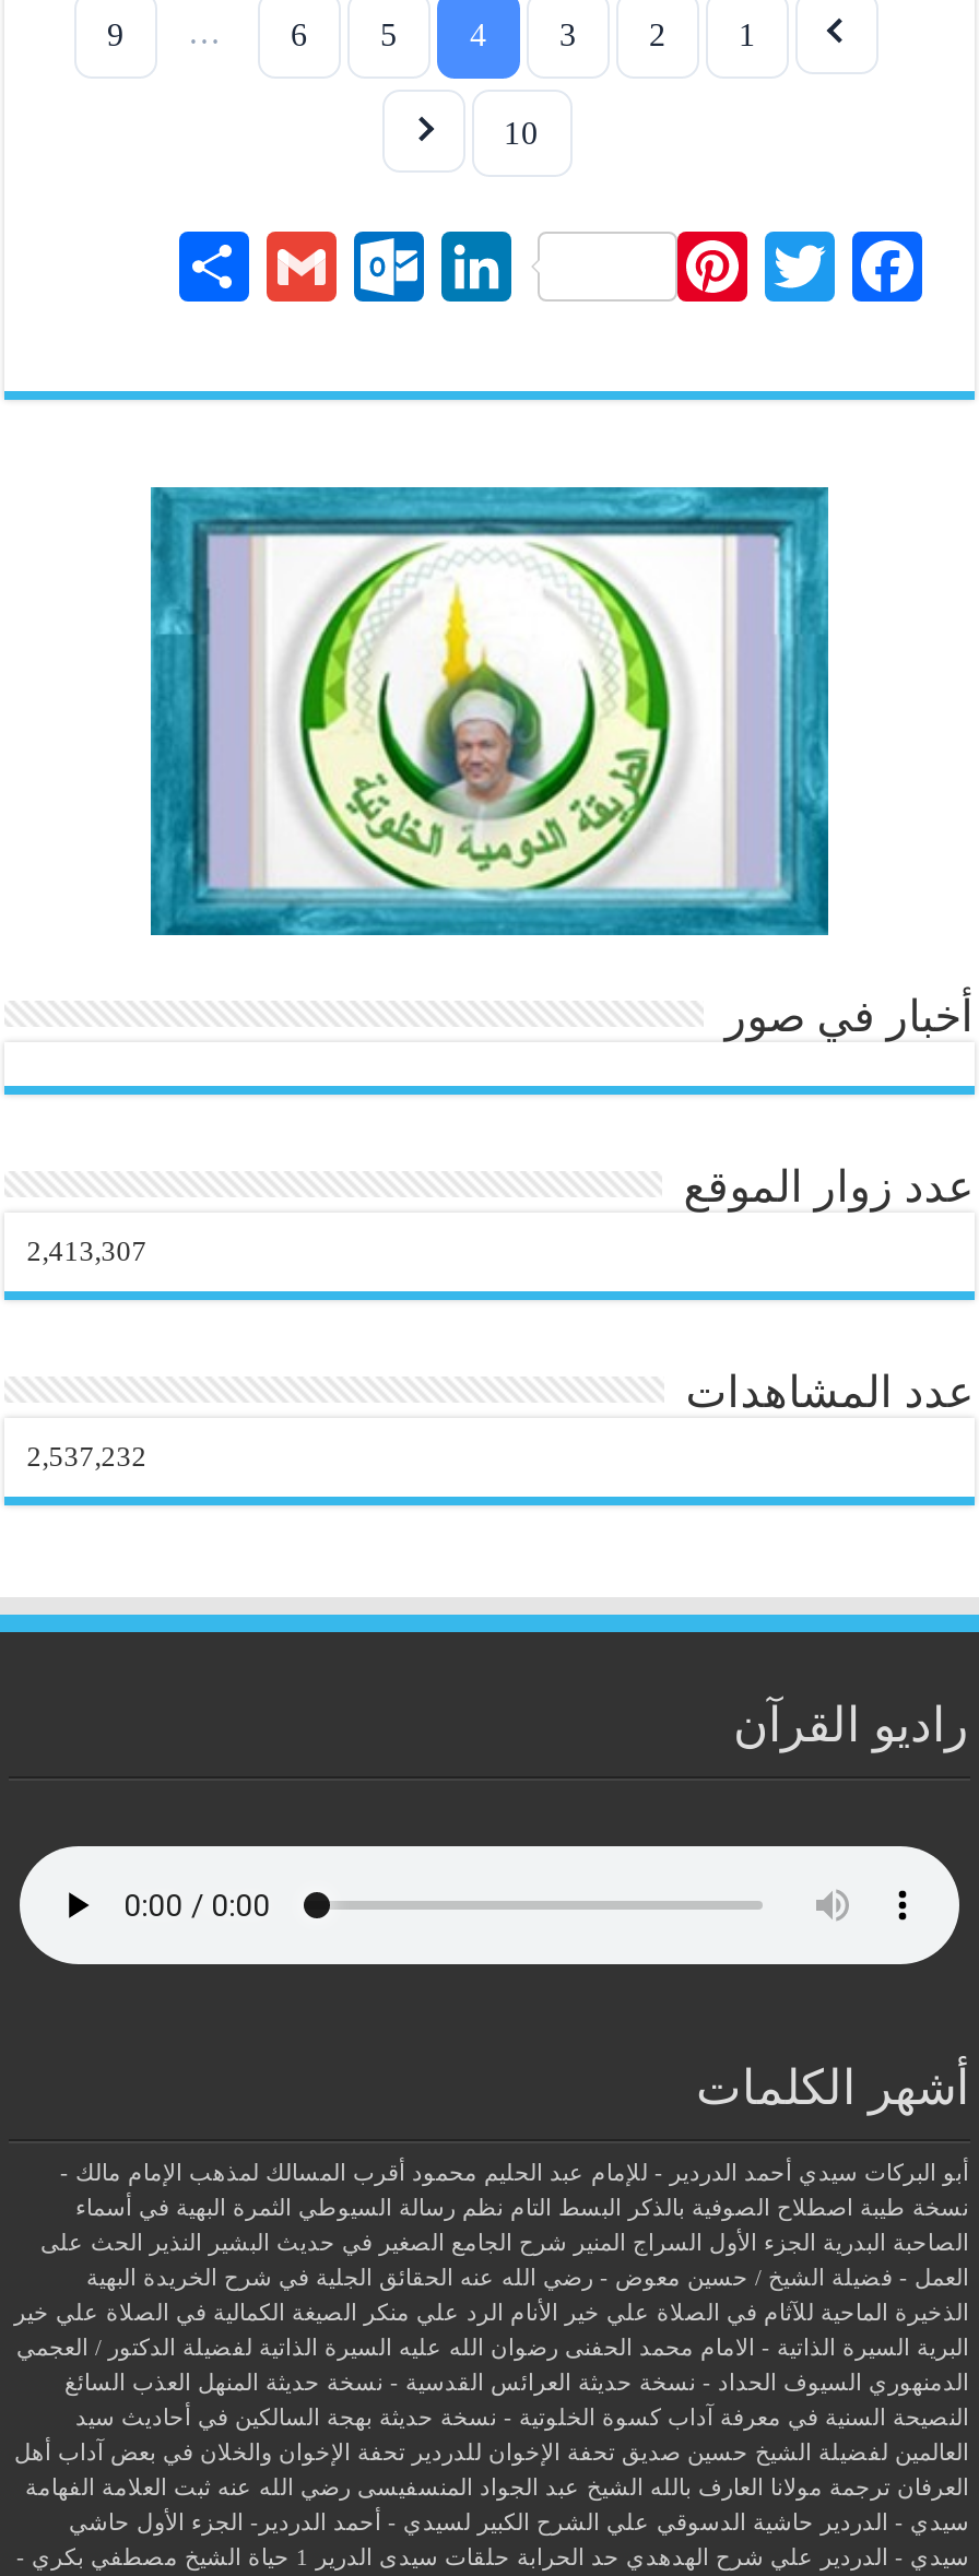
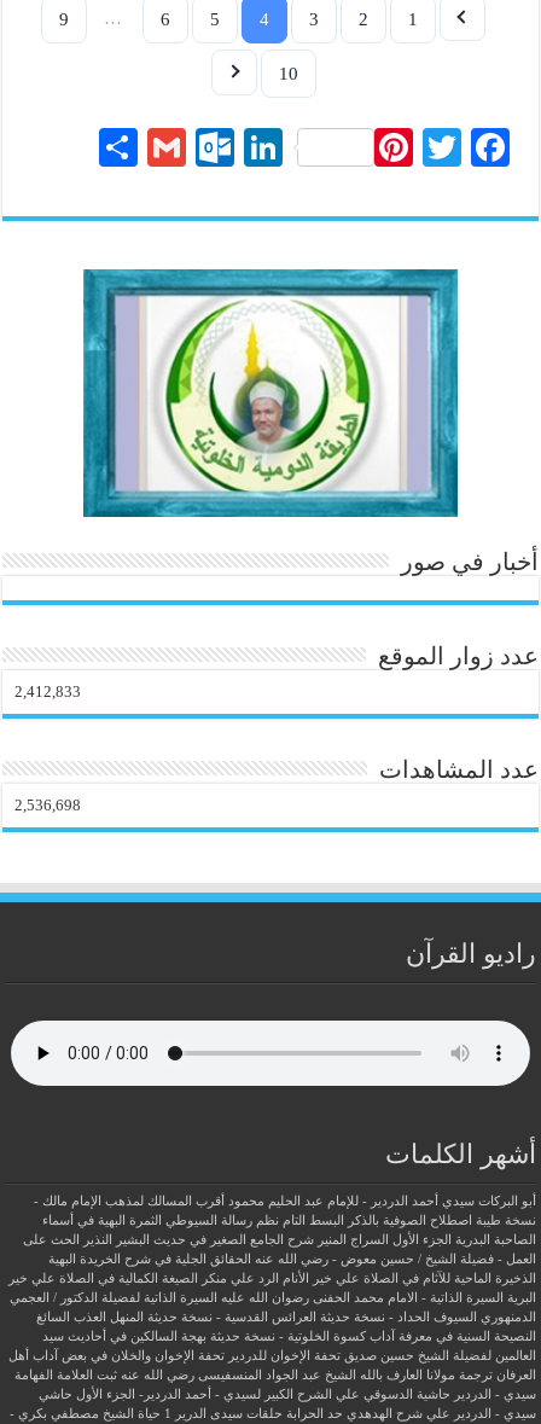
[27,1234,147,1267] 2,413,307 -> [15,682,81,700] 2,412,833
[27,1439,147,1472] 2,537,232 -> [15,796,81,814] 2,536,698

